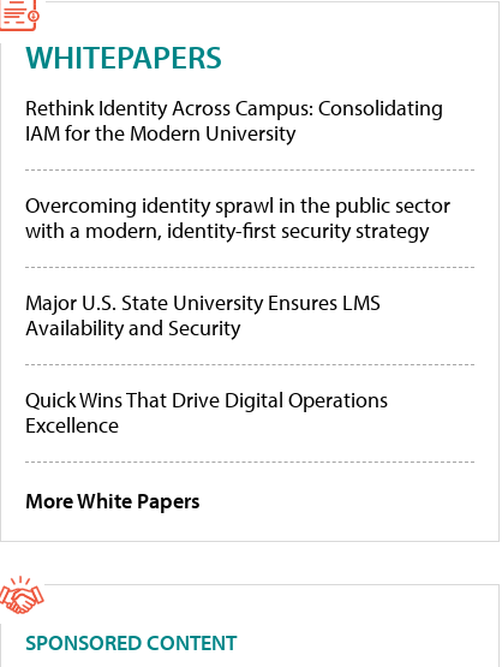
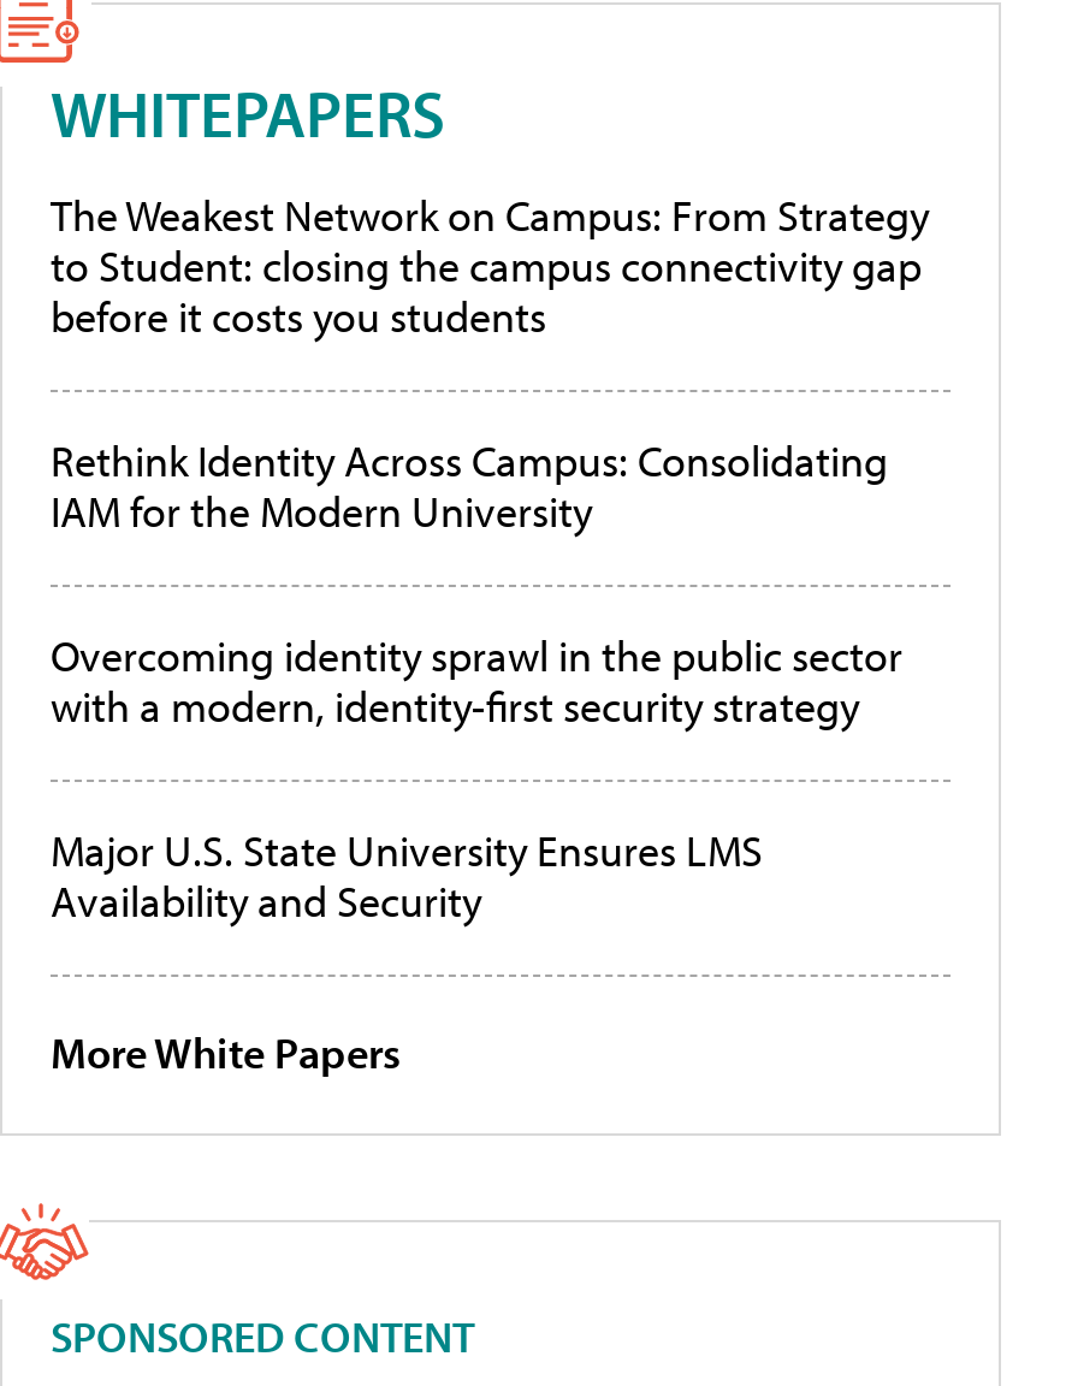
none -> [51,189,929,345] The Weakest Network on Campus: From Strategy | to Student: closing the campus connectivity gap | before it costs you students
moved [25,94,450,342] -> [51,434,902,930]: Rethink Identity Across Campus: Consolidating | IAM for the Modern University | Overcoming identity sprawl in the public sector | with a modern, identity-first security strategy | Major U.S. State University Ensures LMS | Availability and Security
[25,386,388,439] Quick Wins That Drive Digital Operations | Excellence -> none

